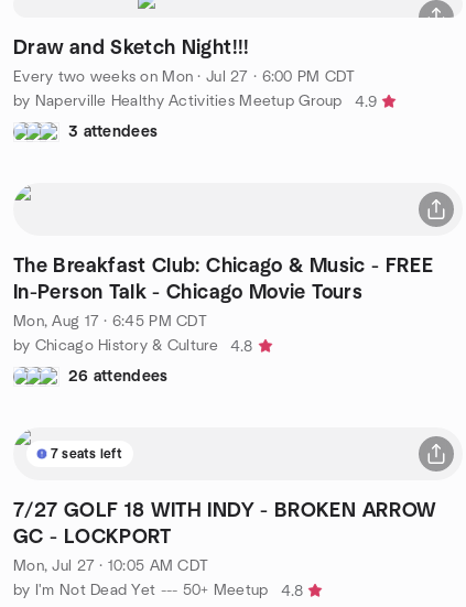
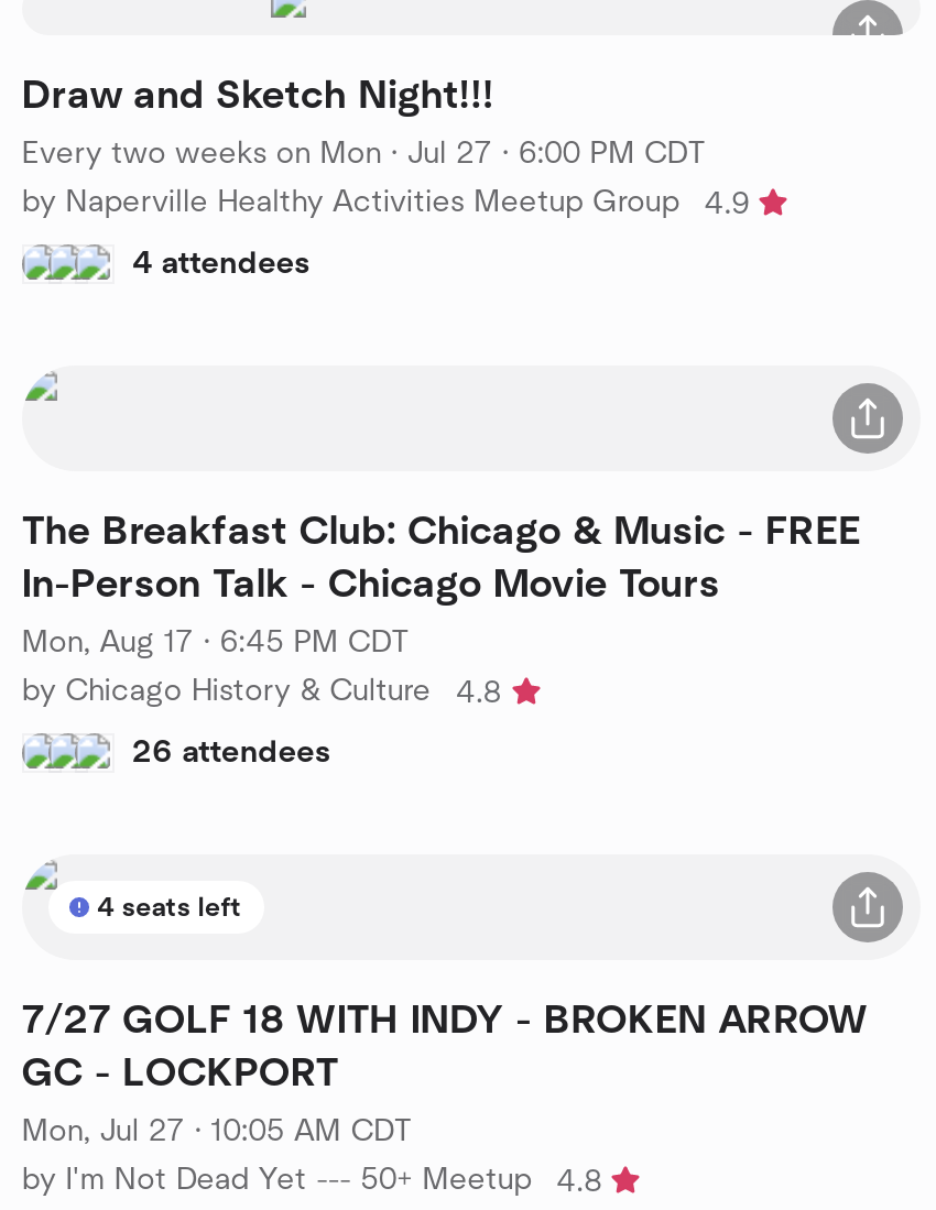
[68,124,158,139] 3 attendees -> [132,248,311,279] 4 attendees
[51,447,122,460] 7 seats left -> [97,893,242,919] 4 seats left

